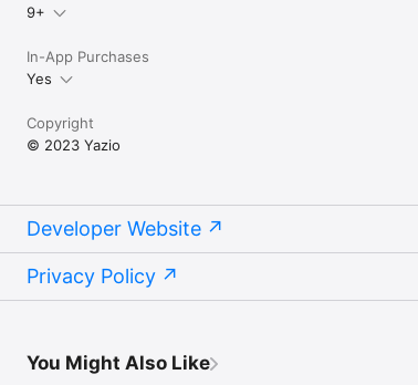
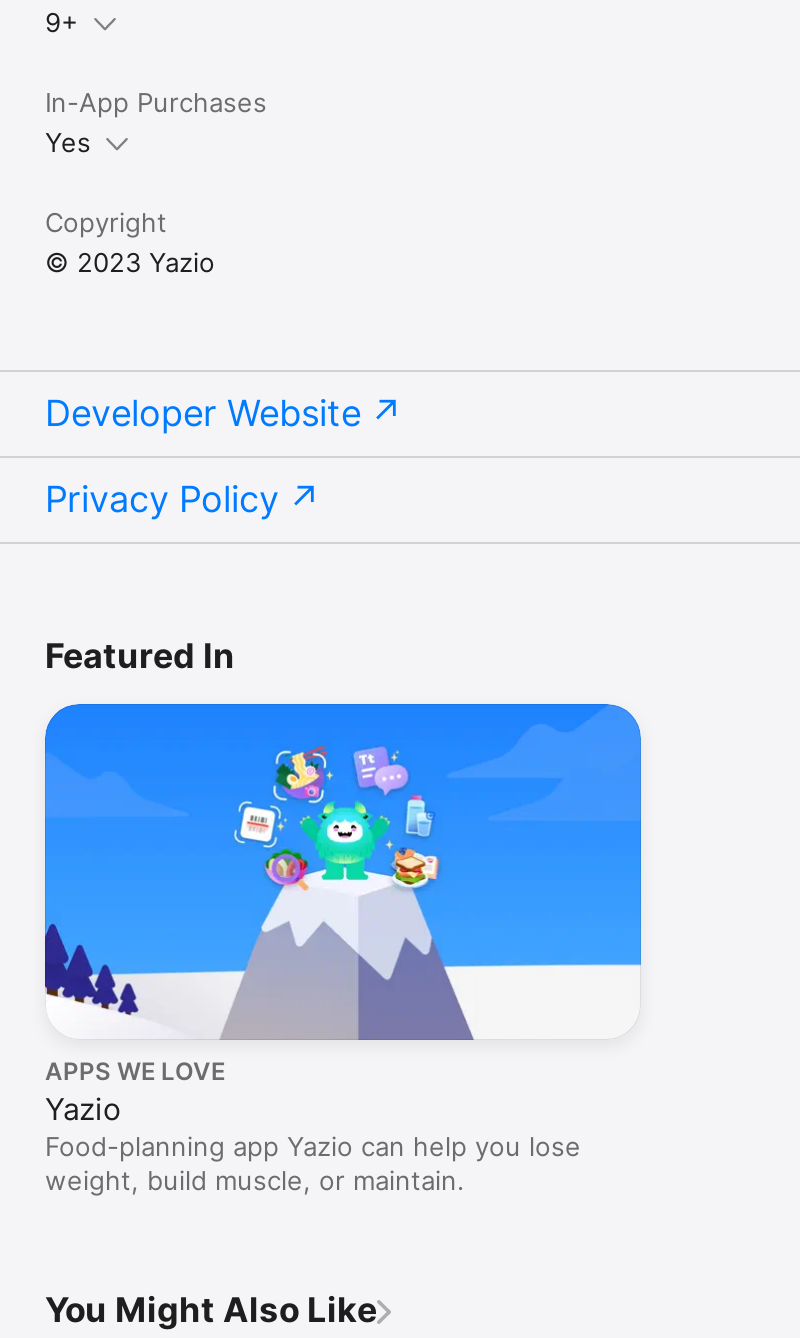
none -> [43,702,643,1195] [image] | APPS WE LOVE | Yazio | Food-planning app Yazio can help you lose | weight, build muscle, or maintain.
none -> [45,636,235,676] Featured In

